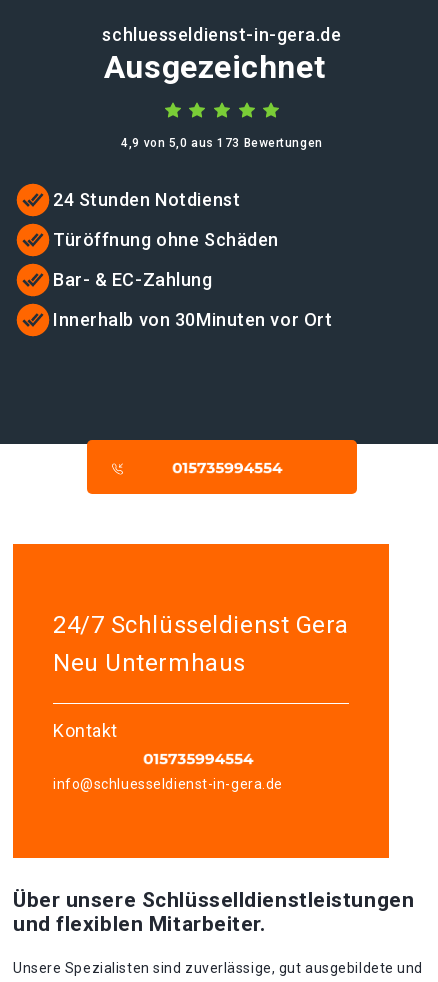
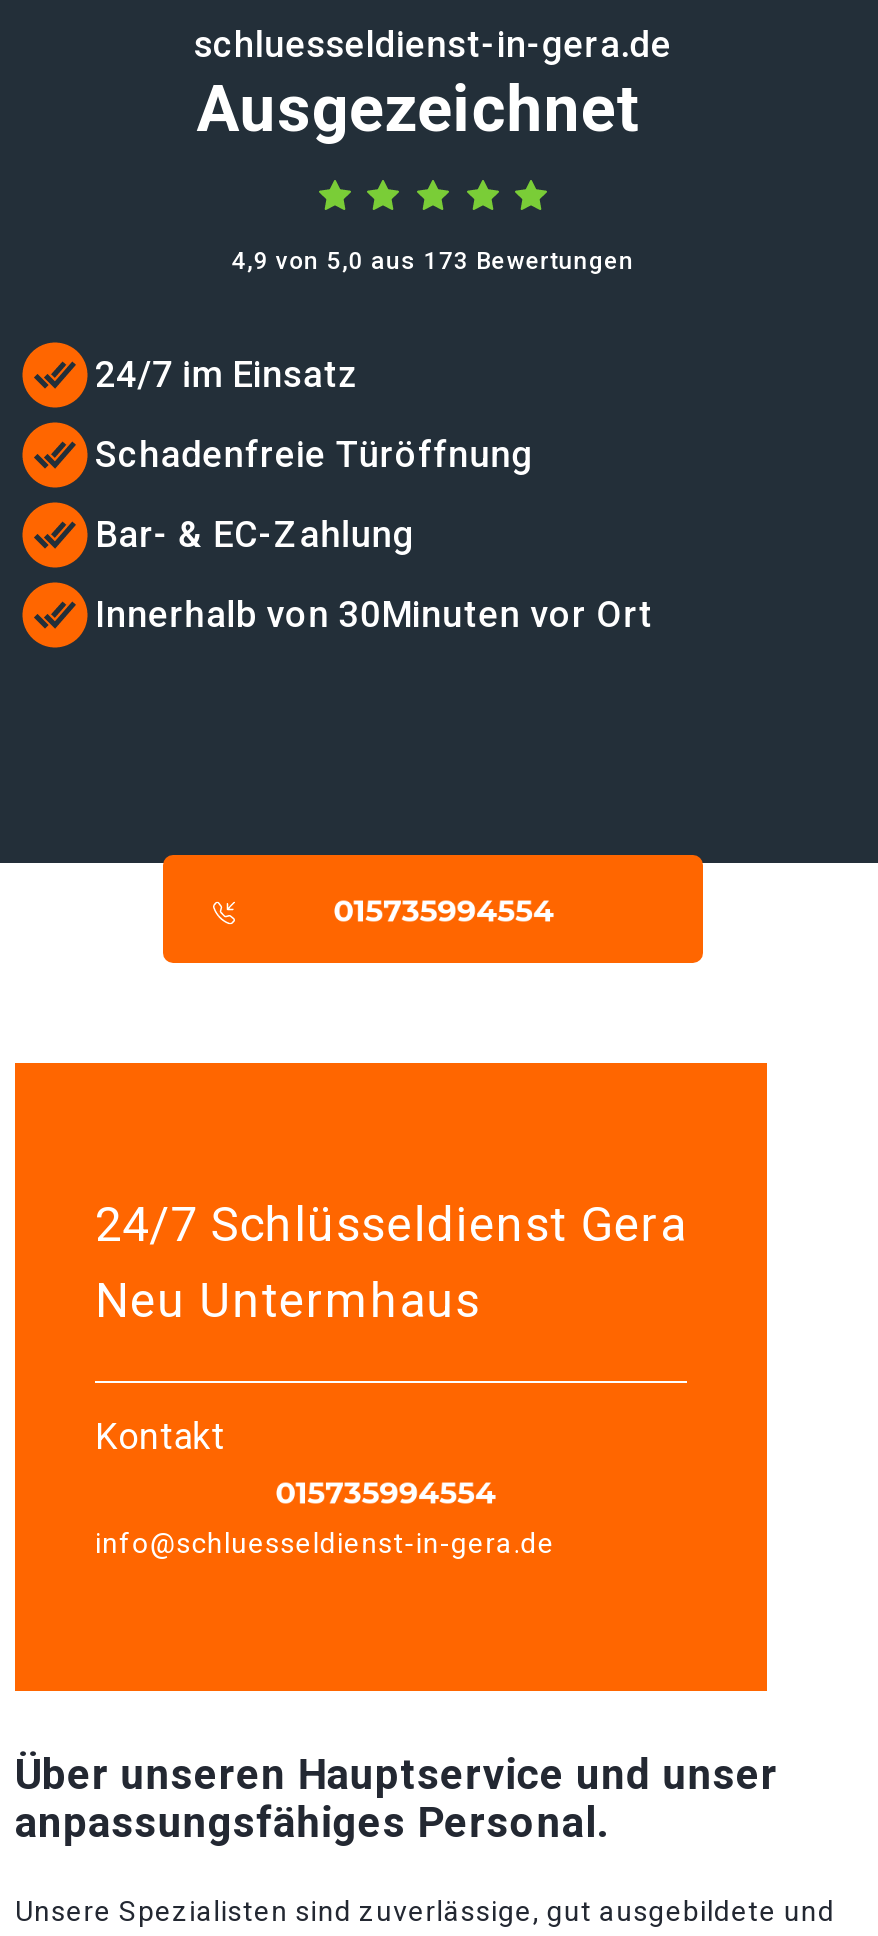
[53,189,240,210] 24 Stunden Notdienst -> [95,353,360,395] 24/7 im Einsatz
[53,229,279,250] Türöffnung ohne Schäden -> [95,433,533,475] Schadenfreie Türöffnung
[13,888,414,936] Über unsere Schlüsselldienstleistungen | und flexiblen Mitarbeiter. -> [15,1751,778,1847] Über unseren Hauptservice und unser | anpassungsfähiges Personal.

